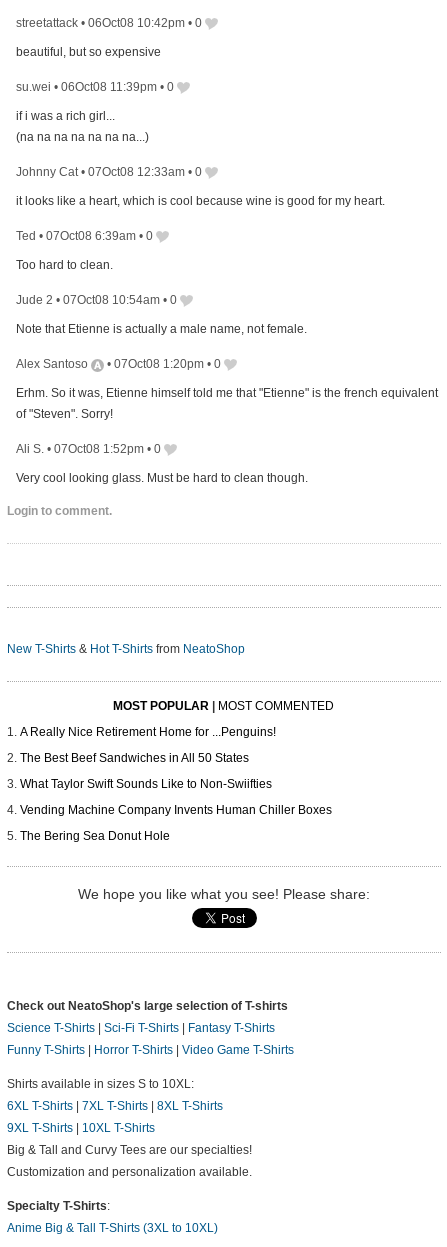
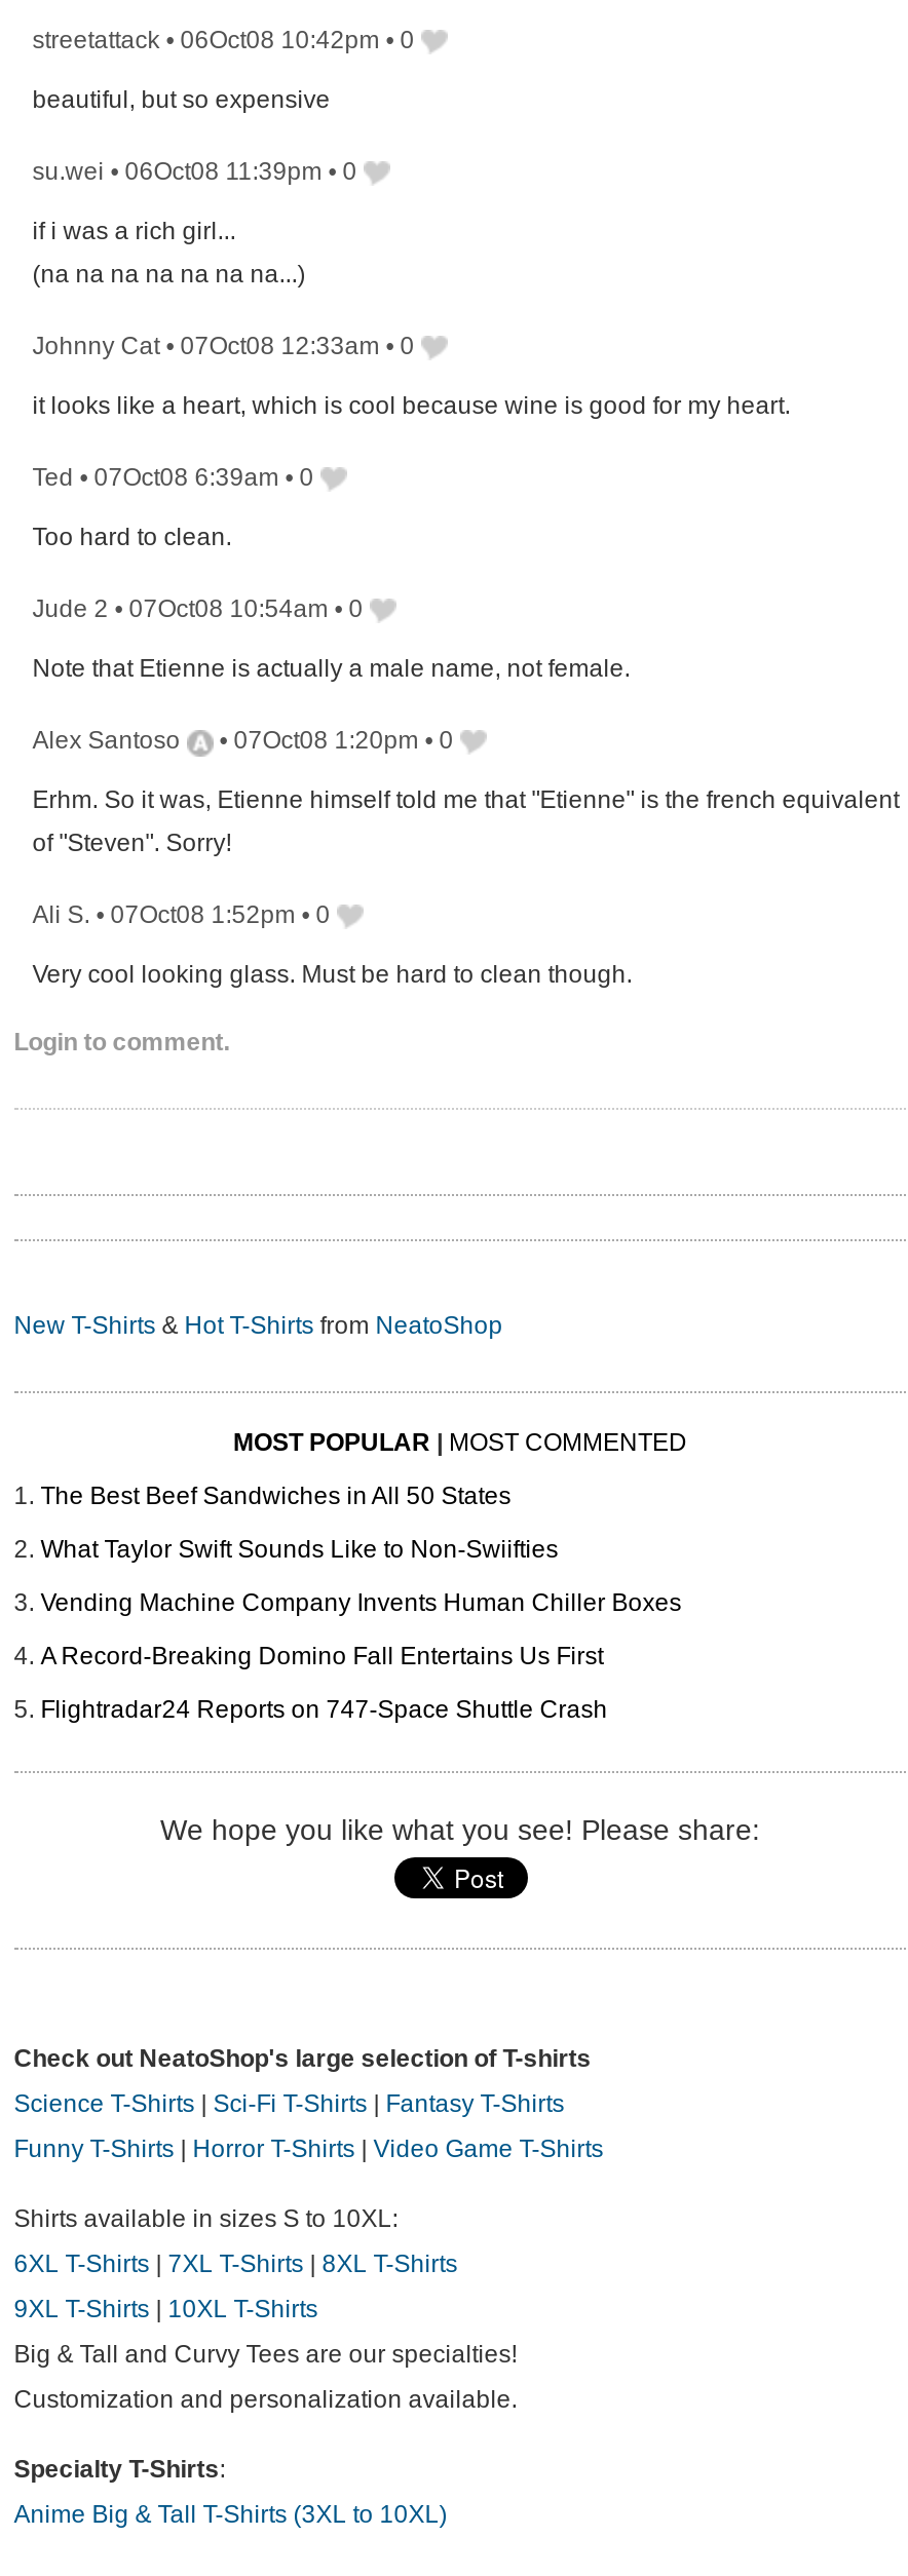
[20,725,276,739] A Really Nice Retirement Home for ...Penguins! -> none
moved [20,751,332,817] -> [40,1483,681,1618]: The Best Beef Sandwiches in All 50 States | What Taylor Swift Sounds Like to Non-Swiifties | Vending Machine Company Invents Human Chiller Boxes
[20,829,170,843] The Bering Sea Donut Hole -> [40,1643,607,1725] A Record-Breaking Domino Fall Entertains Us First | Flightradar24 Reports on 747-Space Shuttle Crash

